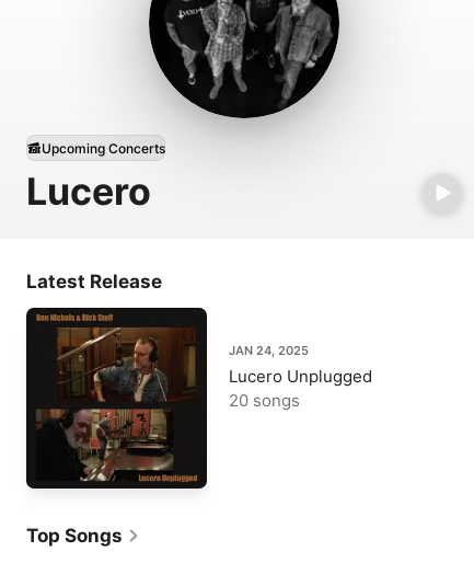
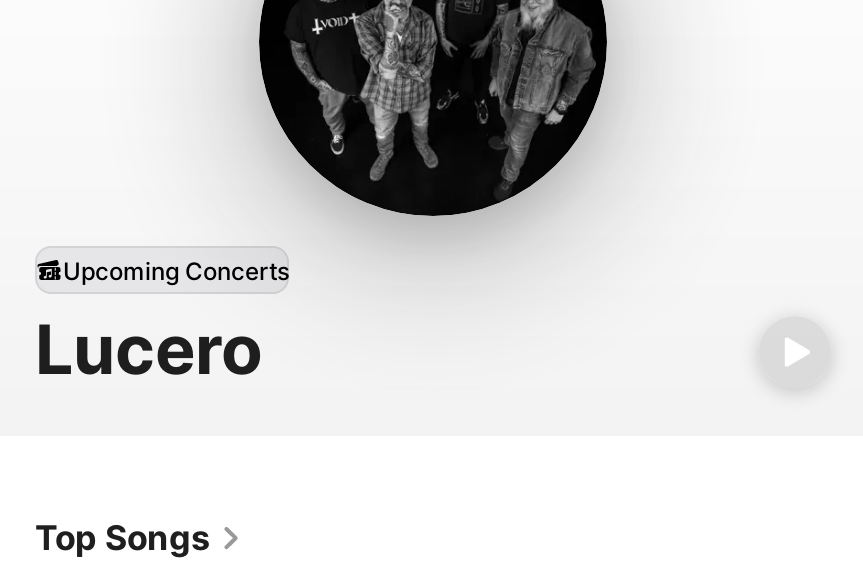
[25,271,372,491] [image] | Latest Release | JAN 24, 2025 | Lucero Unplugged | 20 songs -> none

